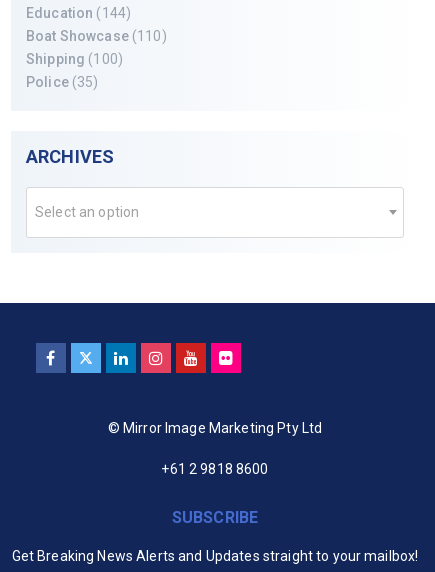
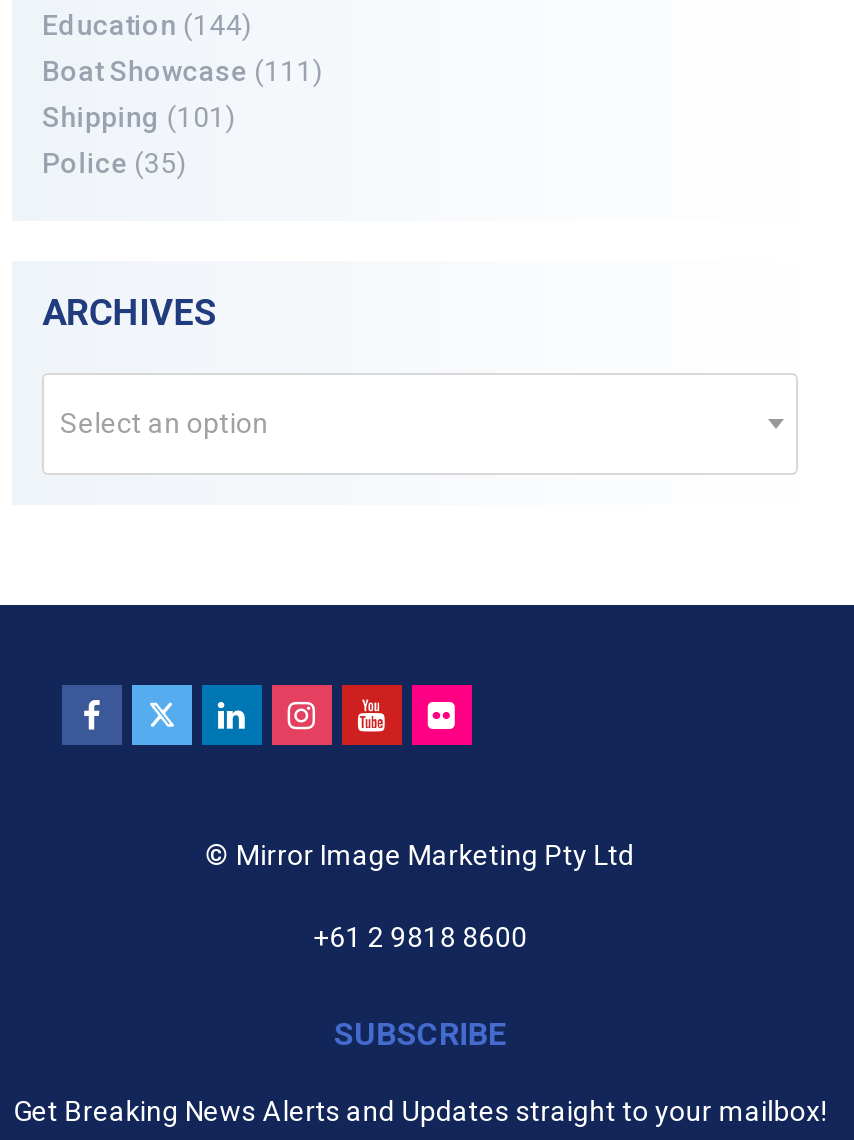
[26,28,167,44] Boat Showcase (110) -> [42,55,323,87] Boat Showcase (111)
[26,51,123,67] Shipping (100) -> [42,101,236,133] Shipping (101)

